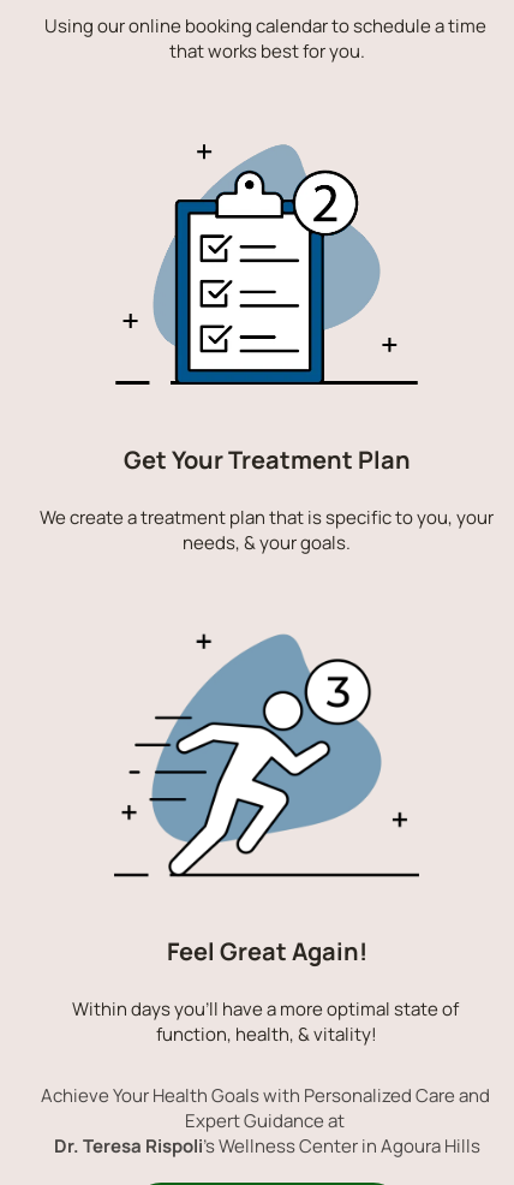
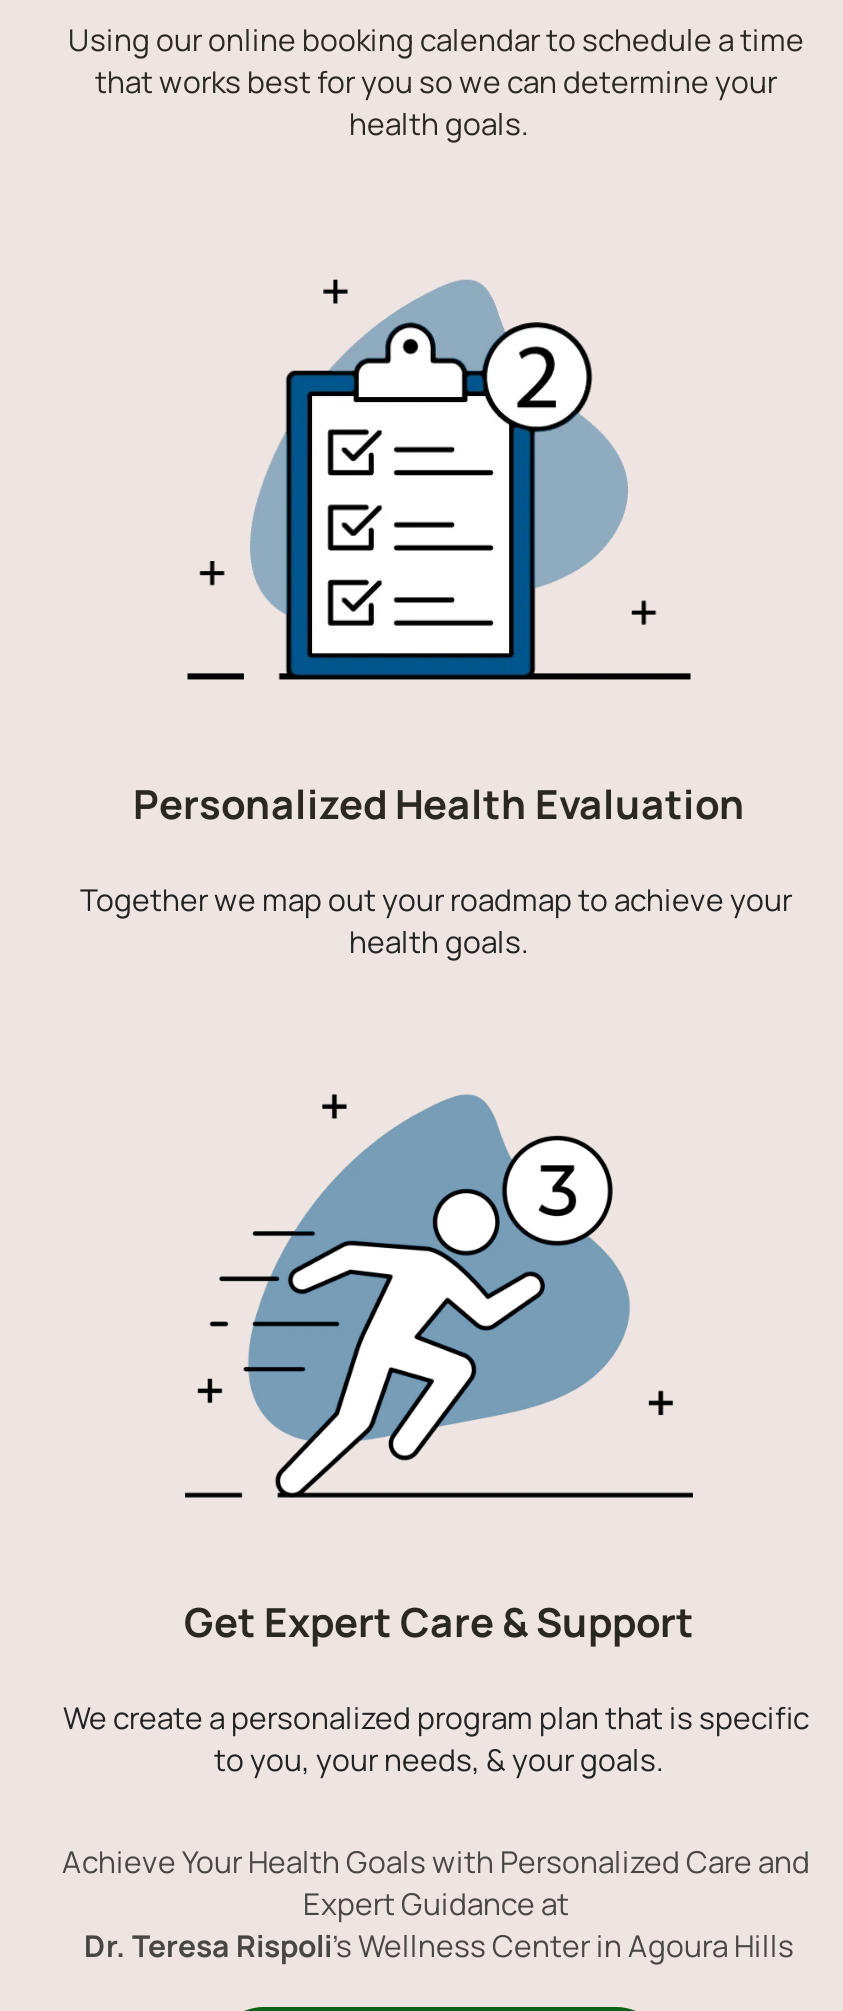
[169,38,364,63] that works best for you. -> [95,61,777,145] that works best for you so we can determine your | health goals.
[123,443,410,476] Get Your Treatment Plan -> [133,777,745,831] Personalized Health Evaluation
[40,505,494,555] We create a treatment plan that is specific to you, your | needs, & your goals. -> [80,879,792,963] Together we map out your roadmap to achieve your | health goals.
[166,935,367,968] Feel Great Again! -> [184,1595,694,1649] Get Expert Care & Support
[71,997,458,1047] Within days you'll have a more optimal state of | function, health, & vitality! -> [63,1697,809,1781] We create a personalized program plan that is specific | to you, your needs, & your goals.

